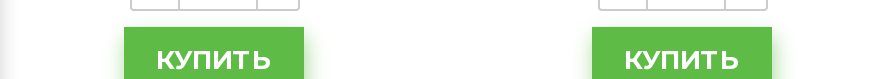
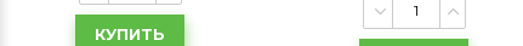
[624,43,740,75] КУПИТЬ -> none

